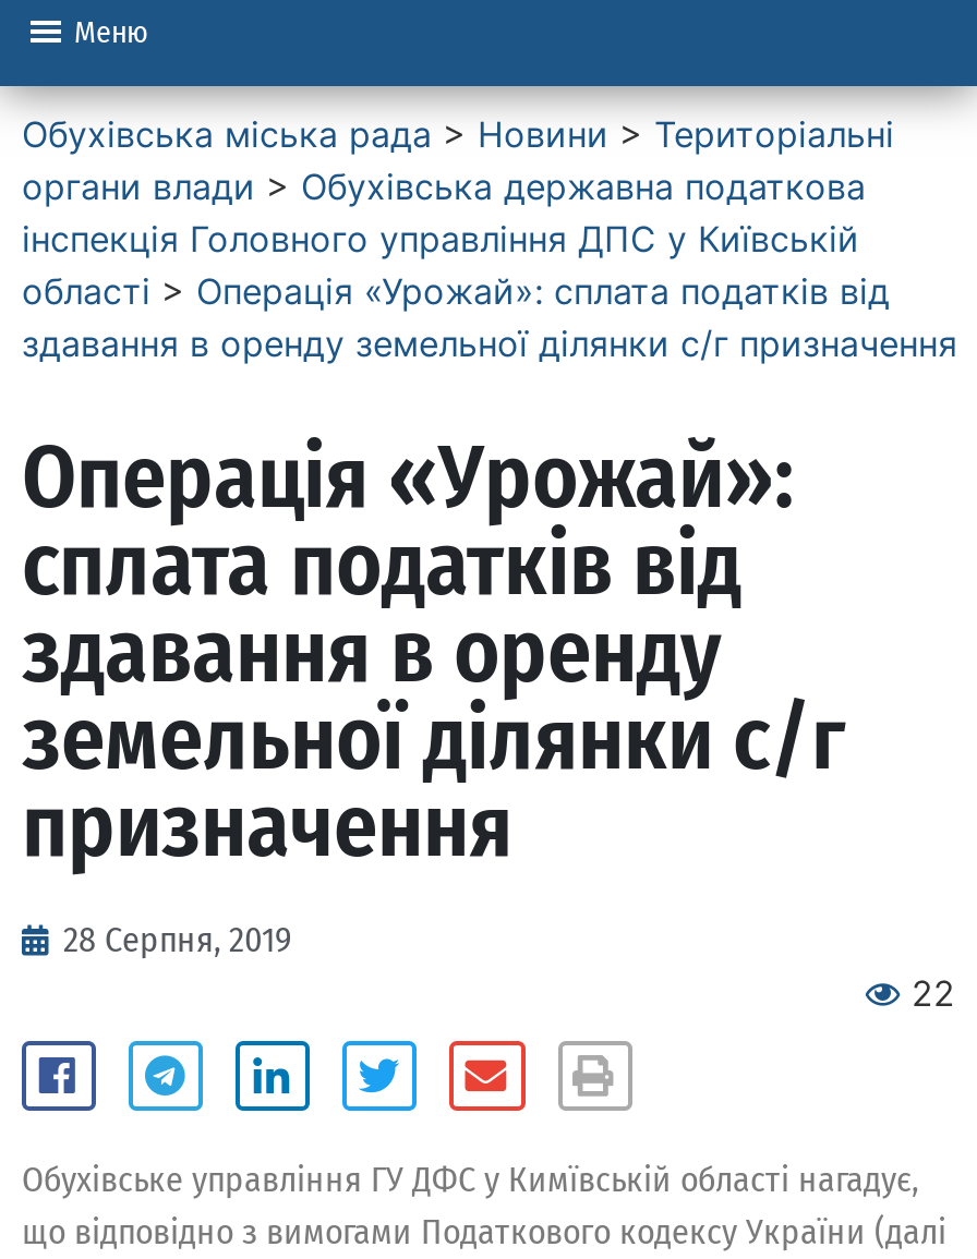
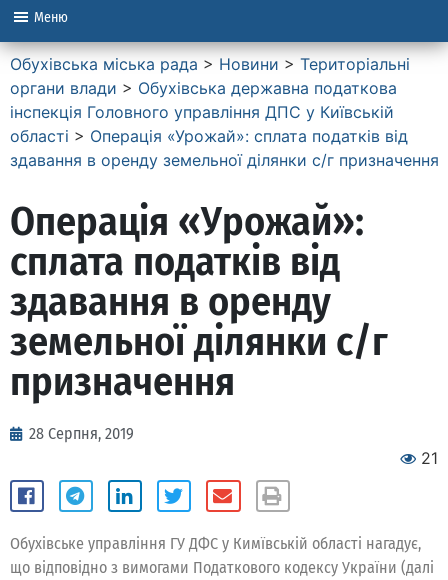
[912,971,955,1015] 22 -> [421,448,438,468] 21

